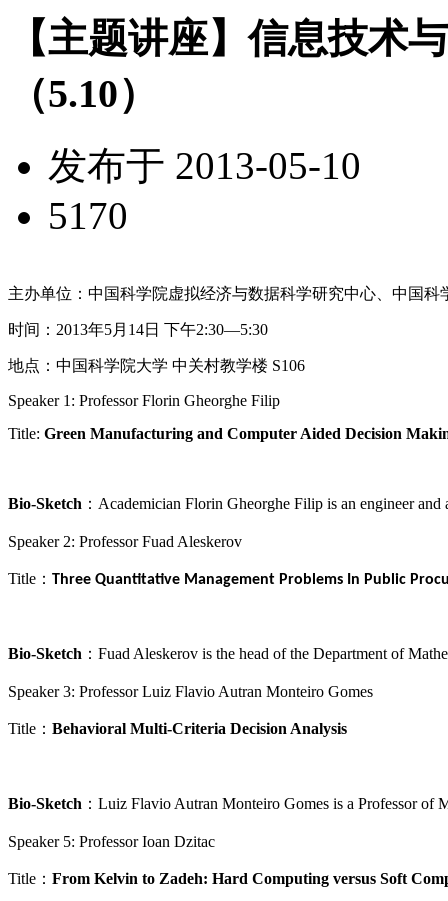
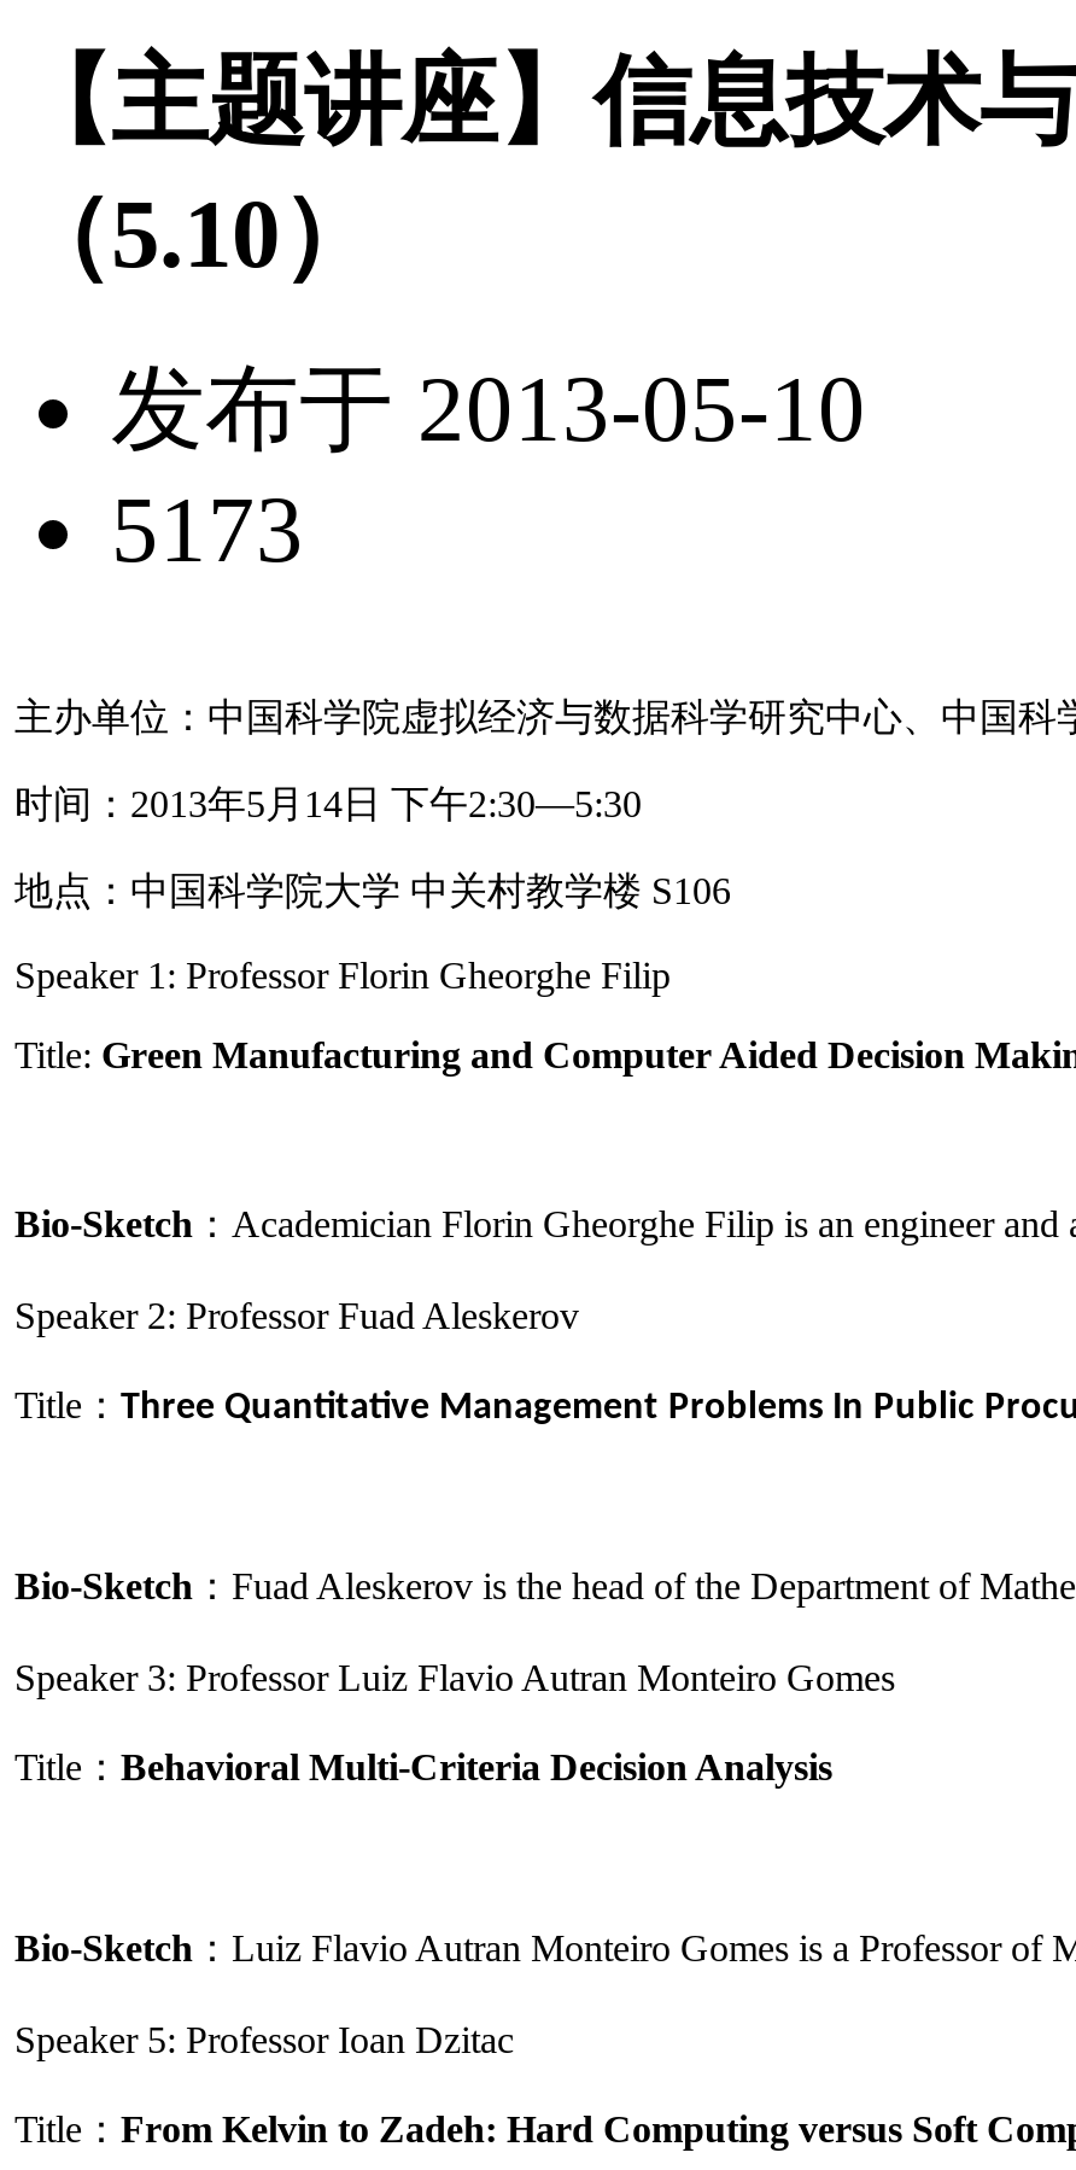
[48,194,128,237] 5170 -> [111,477,304,581] 5173

